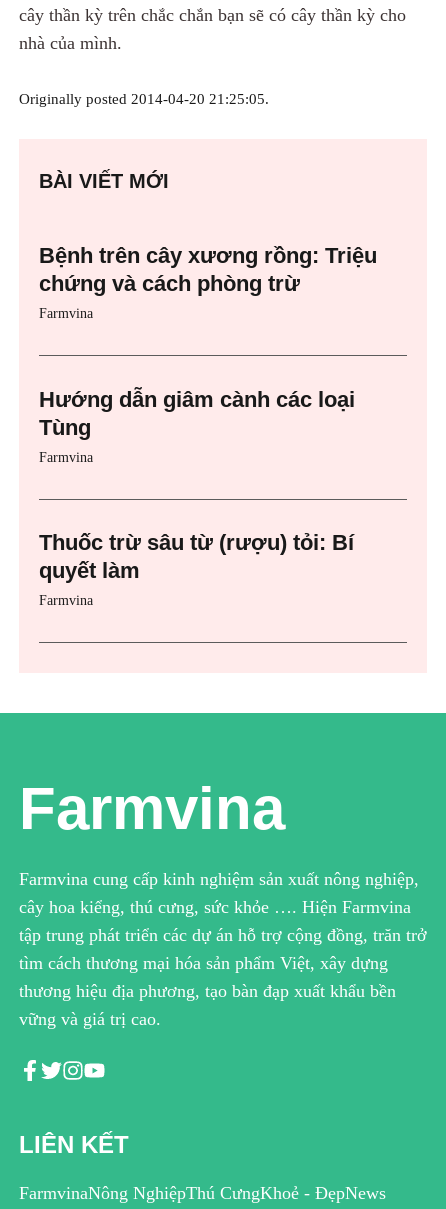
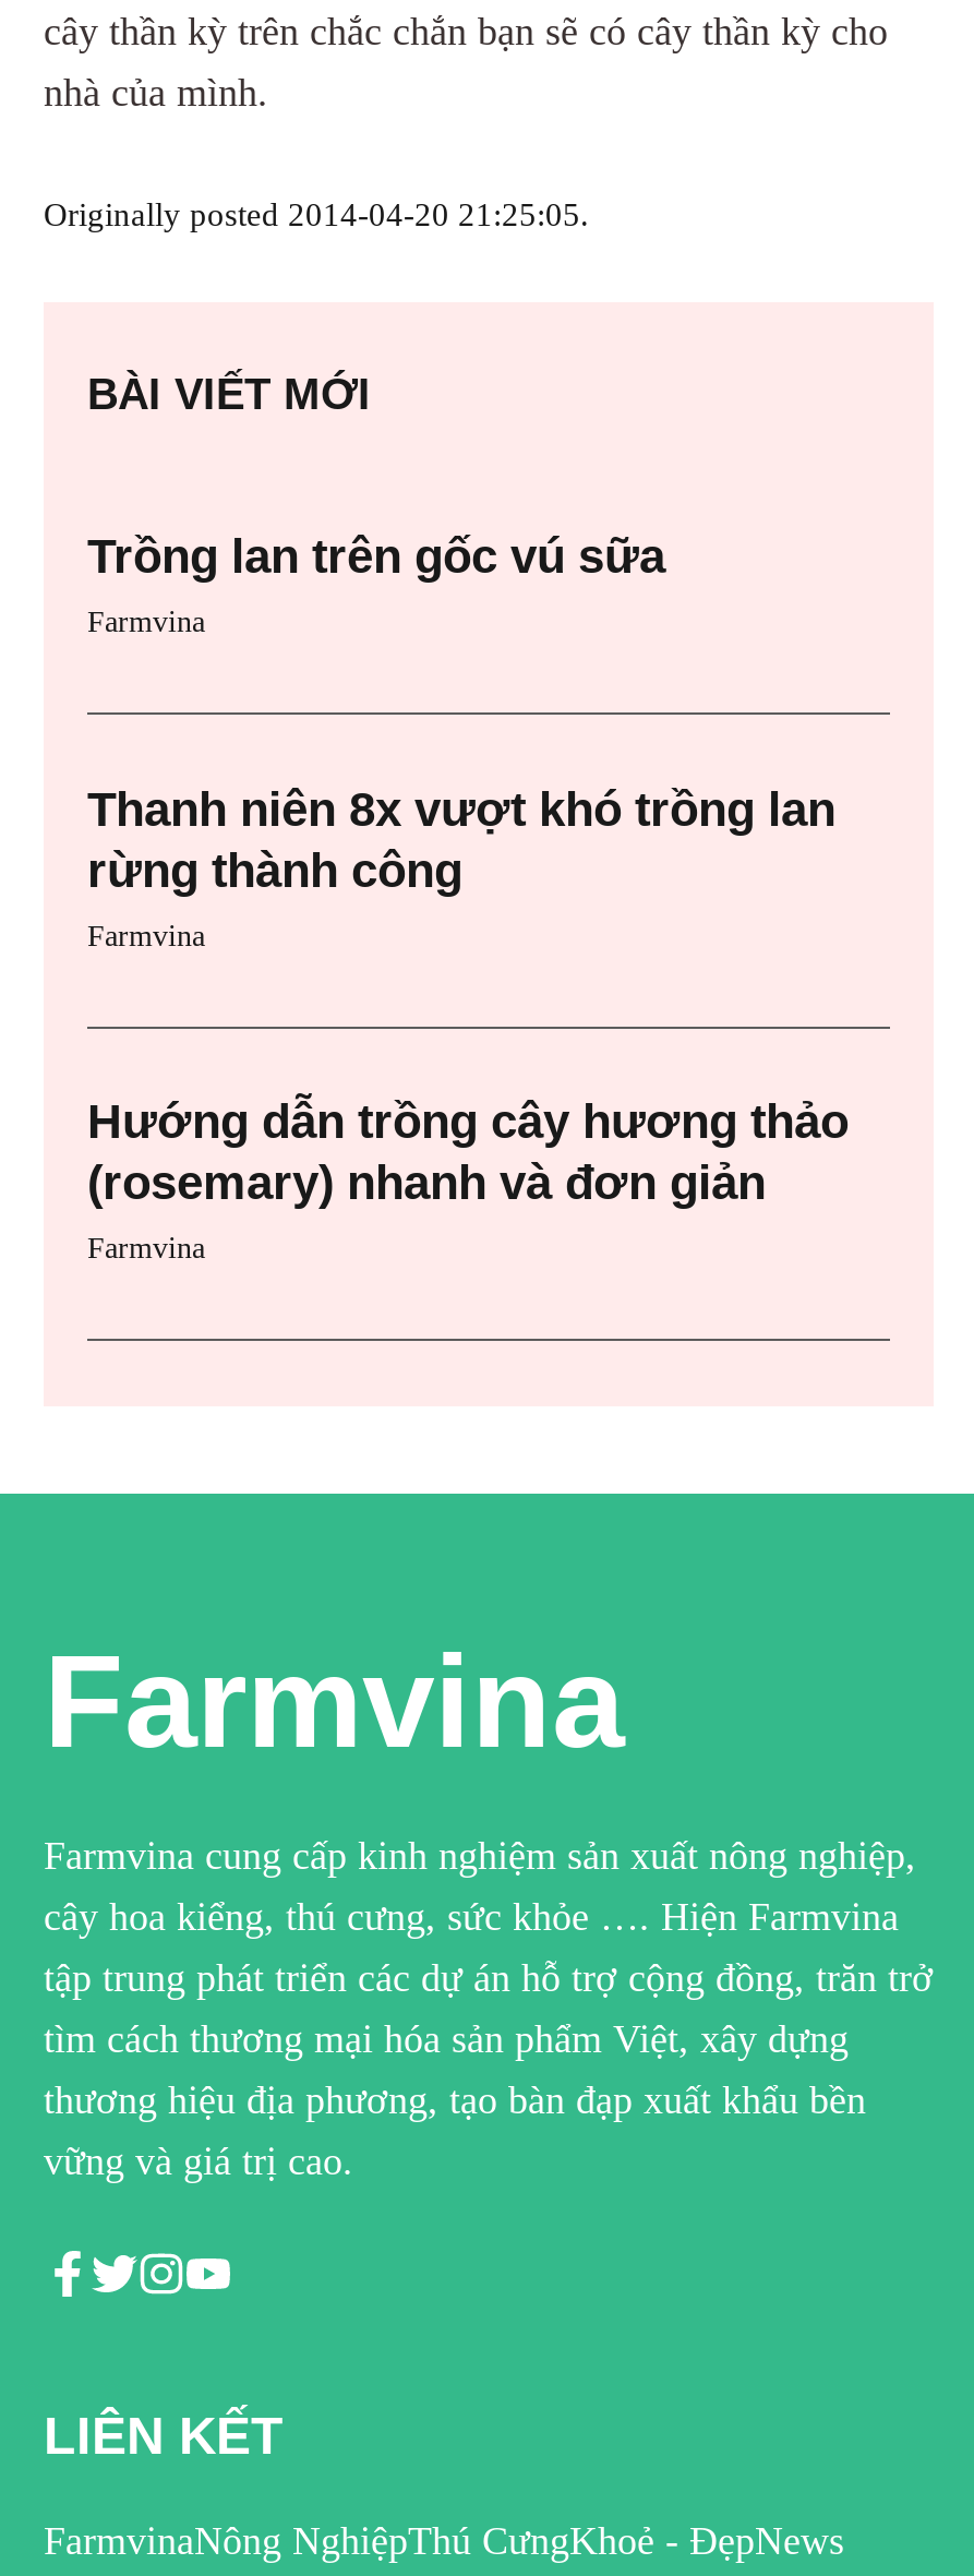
[39,243,377,296] Bệnh trên cây xương rồng: Triệu | chứng và cách phòng trừ -> [87,530,665,584] Trồng lan trên gốc vú sữa
[39,386,355,439] Hướng dẫn giâm cành các loại | Tùng -> [87,781,835,897] Thanh niên 8x vượt khó trồng lan | rừng thành công
[39,530,354,583] Thuốc trừ sâu từ (rượu) tỏi: Bí | quyết làm -> [87,1094,849,1210] Hướng dẫn trồng cây hương thảo | (rosemary) nhanh và đơn giản

